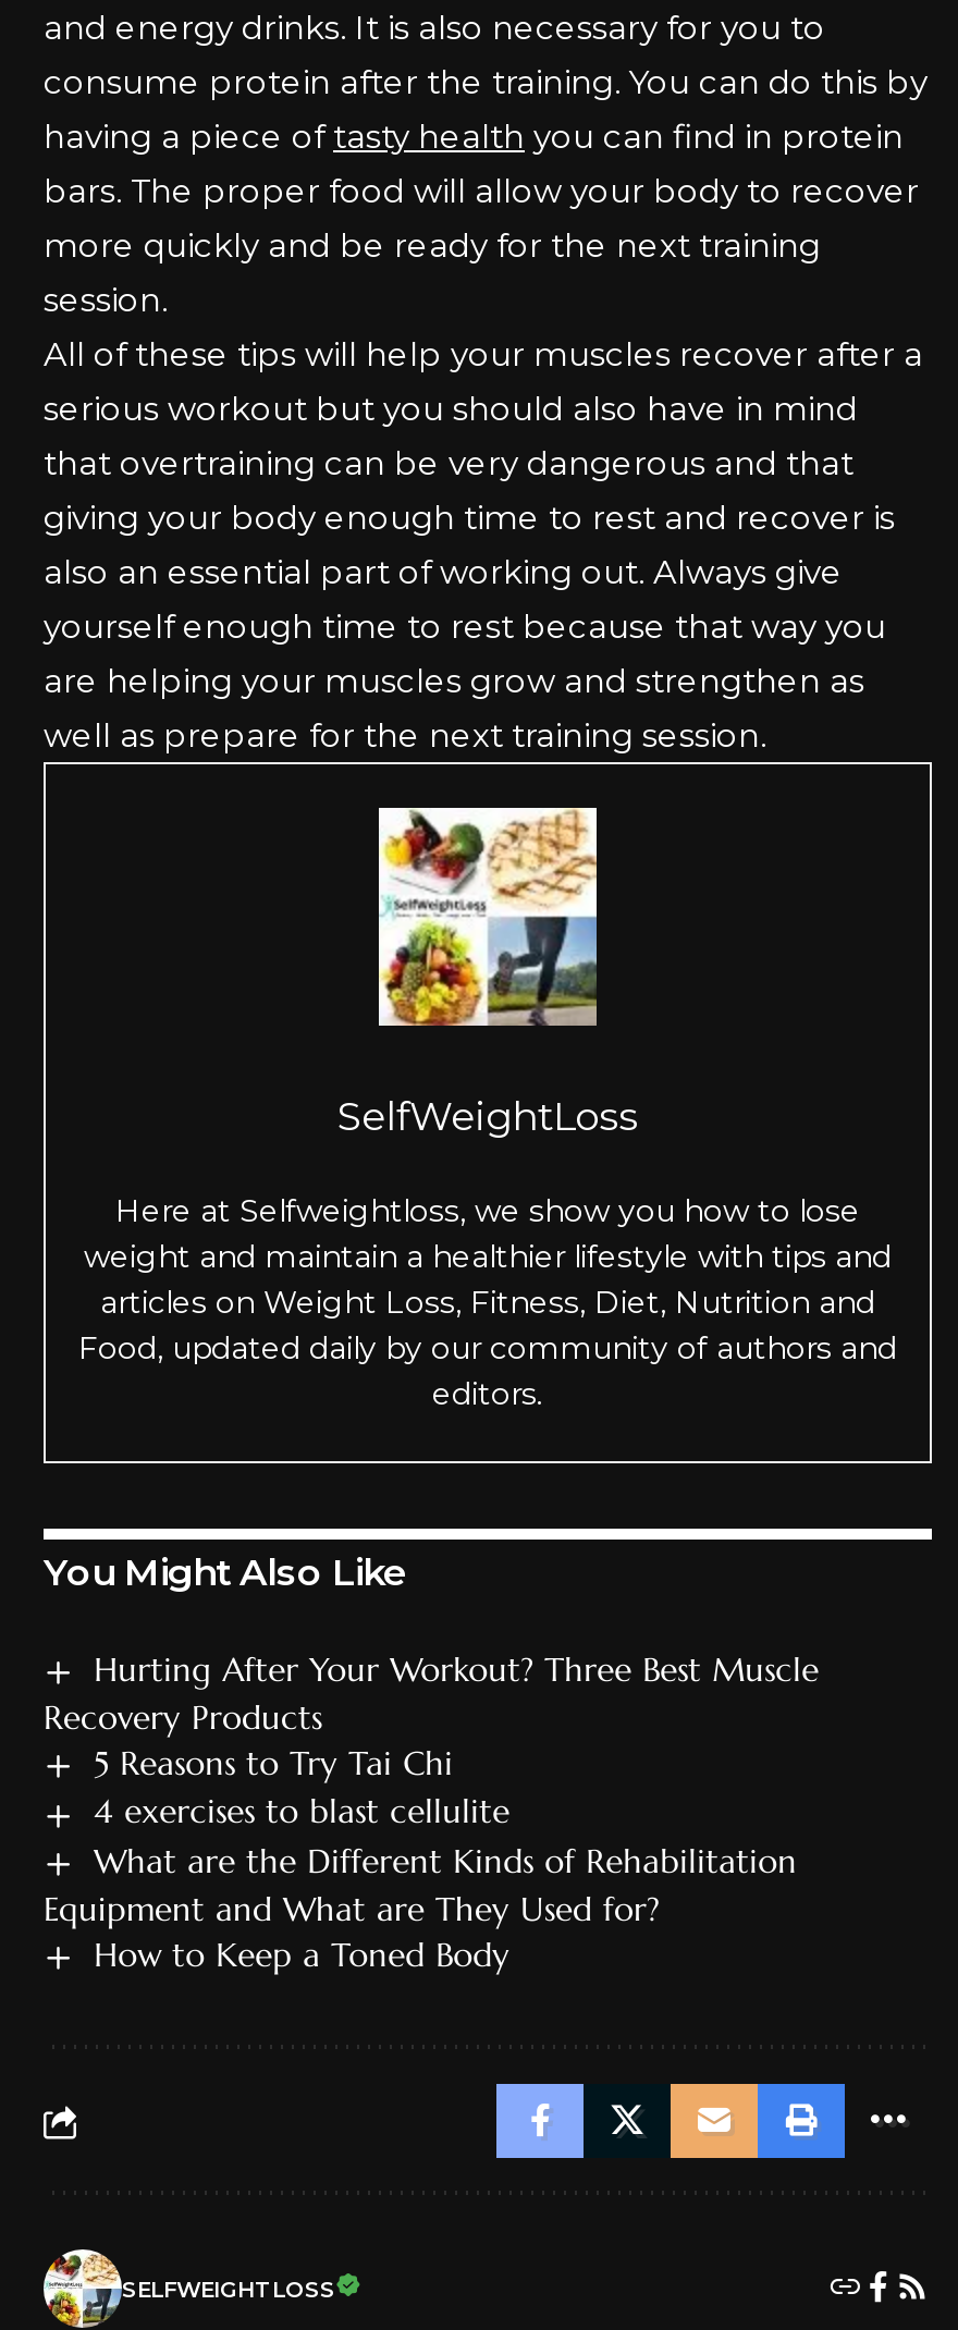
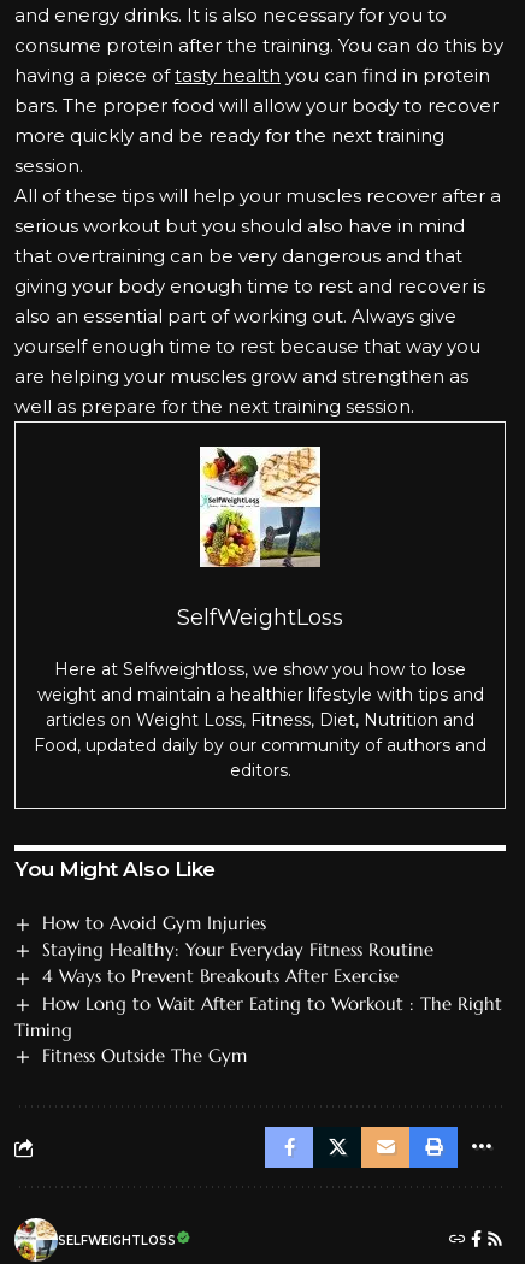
[44,1648,819,1975] Hurting After Your Workout? Three Best Muscle | Recovery Products | 5 Reasons to Try Tai Chi | 4 exercises to blast cellulite | What are the Different Kinds of Rehabilitation | Equipment and What are They Used for? | How to Keep a Toned Body -> [14,911,502,1067] How to Avoid Gym Injuries | Staying Healthy: Your Everyday Fitness Routine | 4 Ways to Prevent Breakouts After Exercise | How Long to Wait After Eating to Workout : The Right | Timing | Fitness Outside The Gym

